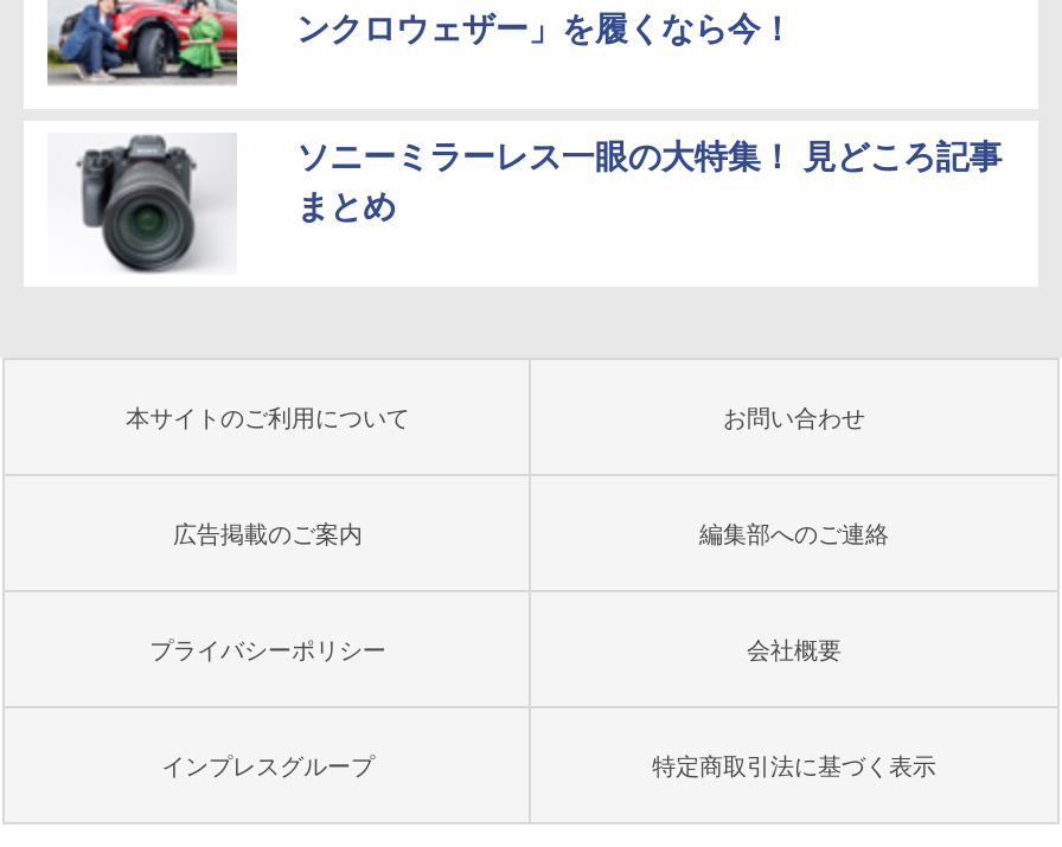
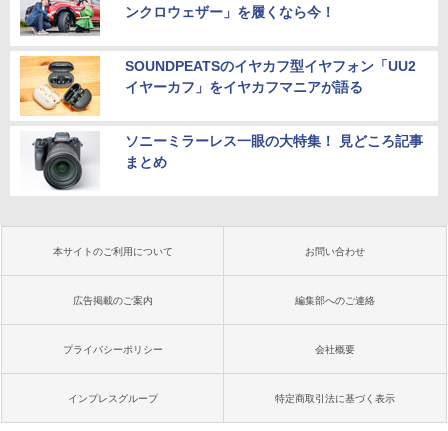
none -> [19,55,416,117] [image] | SOUNDPEATSのイヤカフ型イヤフォン「UU2 | イヤーカフ」をイヤカフマニアが語る

